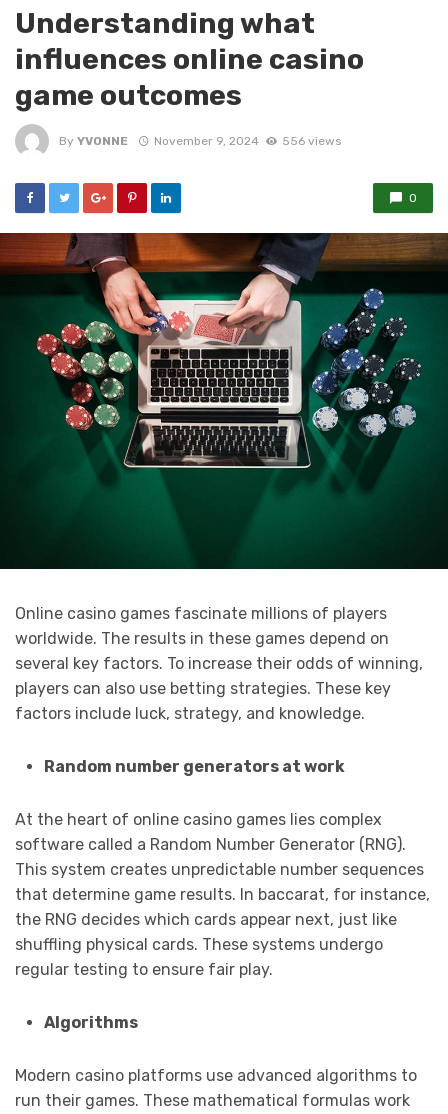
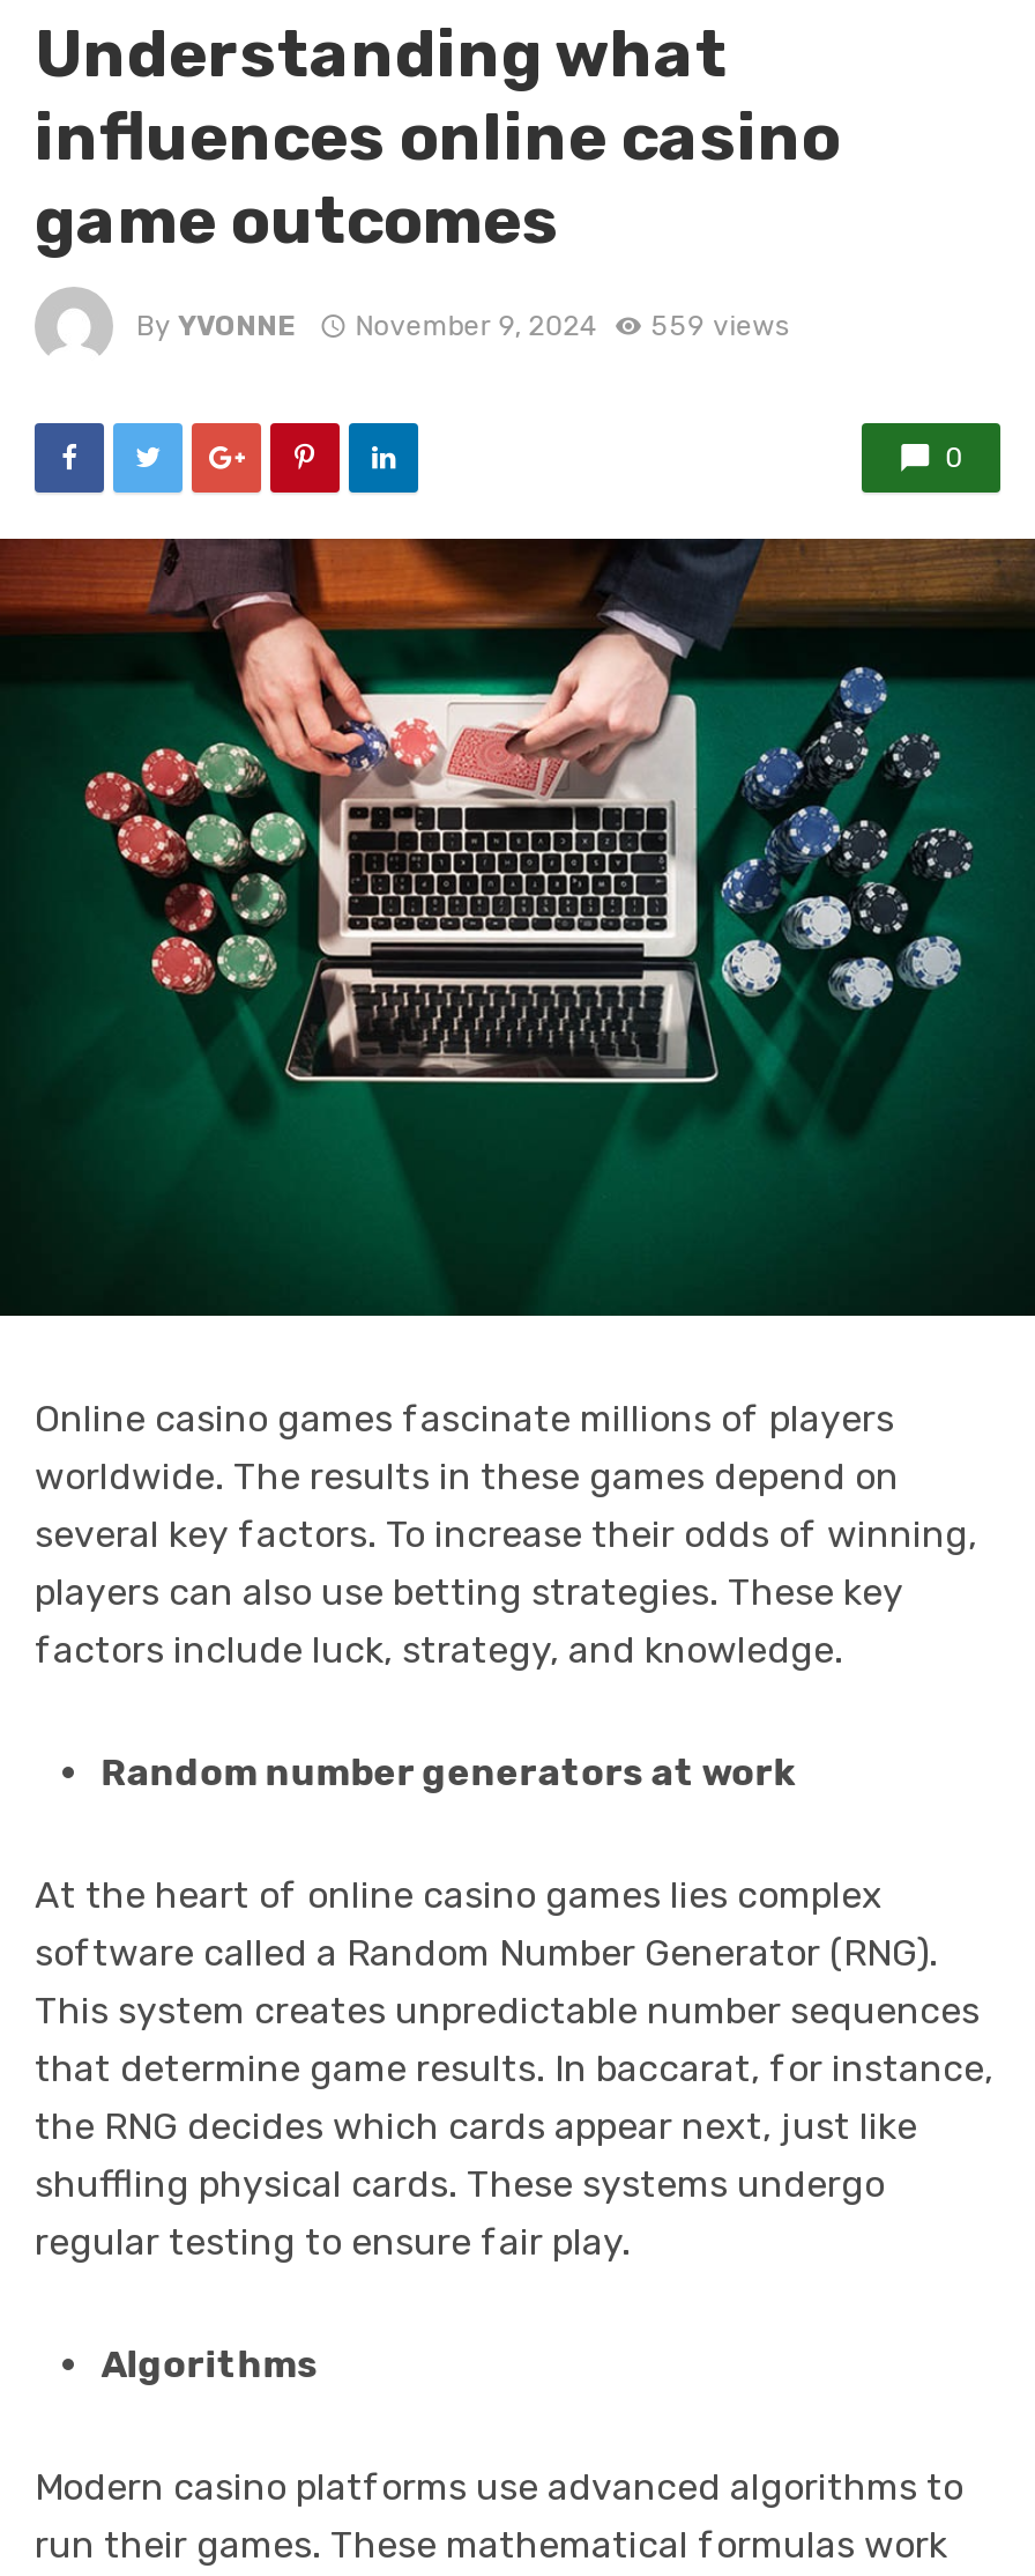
[59,134,341,148] By YVONNE November 9, 2024 556 views -> [136,309,789,341] By YVONNE November 9, 2024 559 views

